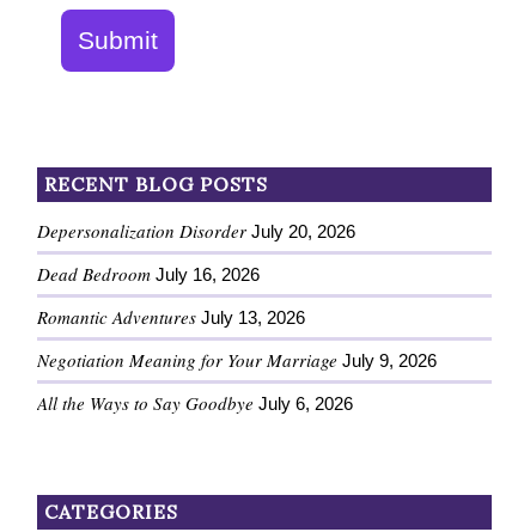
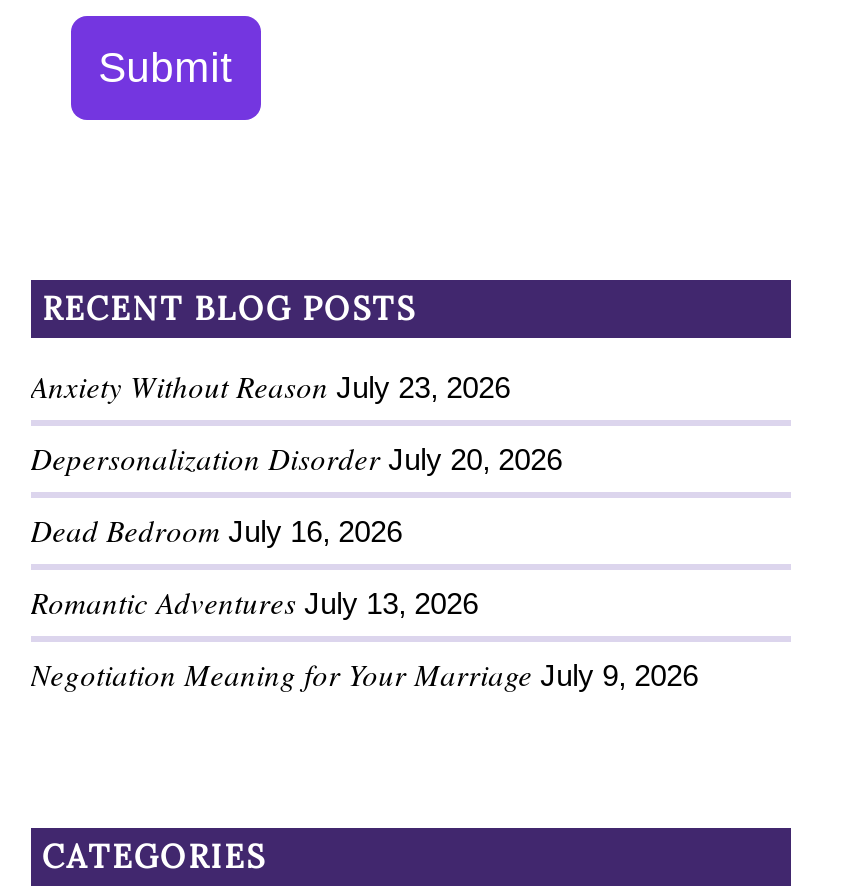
none -> [30,367,510,407] Anxiety Without Reason July 23, 2026
moved [37,219,436,372] -> [30,439,698,695]: Depersonalization Disorder July 20, 2026 | Dead Bedroom July 16, 2026 | Romantic Adventures July 13, 2026 | Negotiation Meaning for Your Marriage July 9, 2026
[37,391,352,415] All the Ways to Say Goodbye July 6, 2026 -> none

